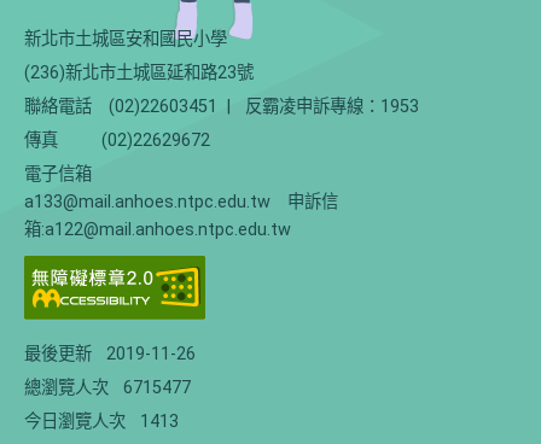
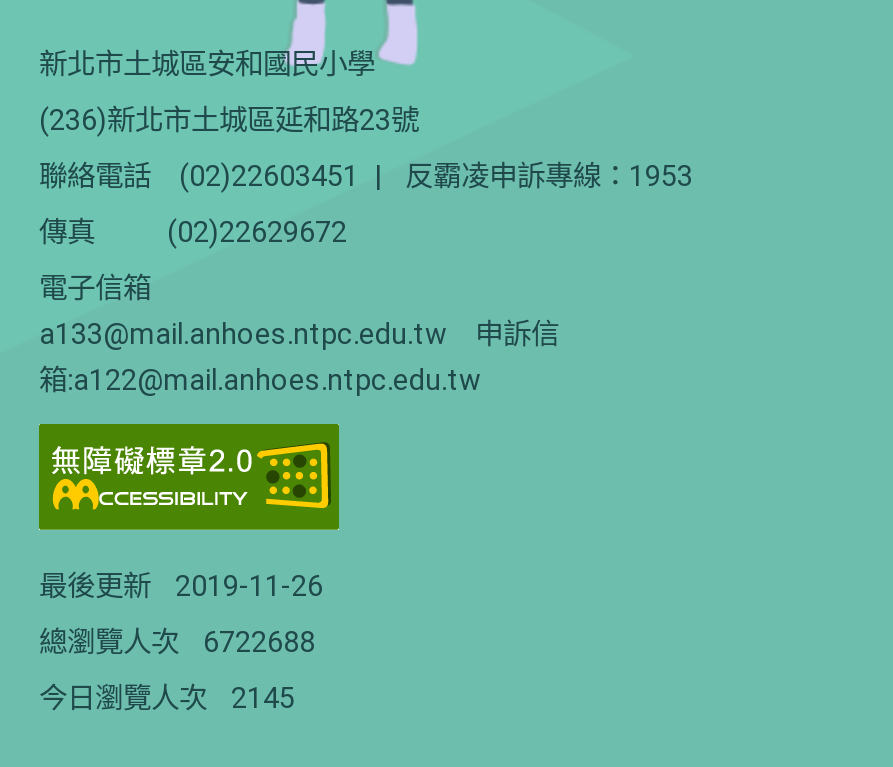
[24,378,191,398] 總瀏覽人次 6715477 -> [39,626,315,660] 總瀏覽人次 6722688
[24,411,179,432] 今日瀏覽人次 1413 -> [39,682,295,716] 今日瀏覽人次 2145

